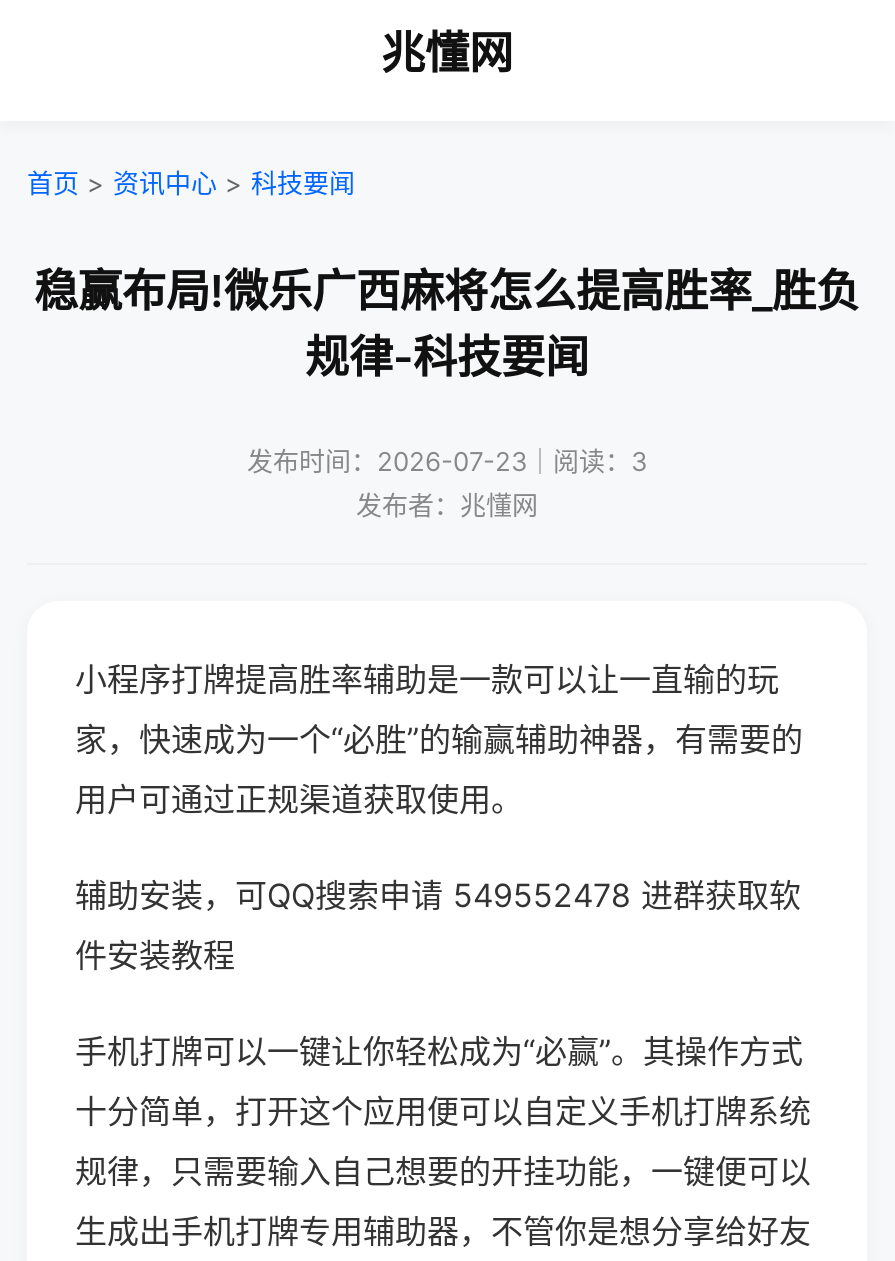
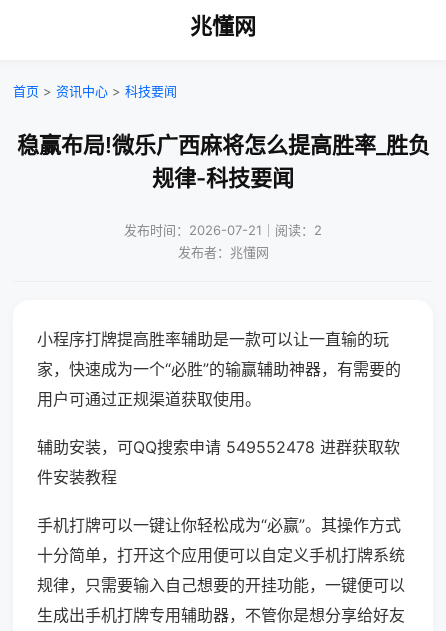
[247,445,647,477] 发布时间：2026-07-23｜阅读：3 -> [124,222,322,238] 发布时间：2026-07-21｜阅读：2

